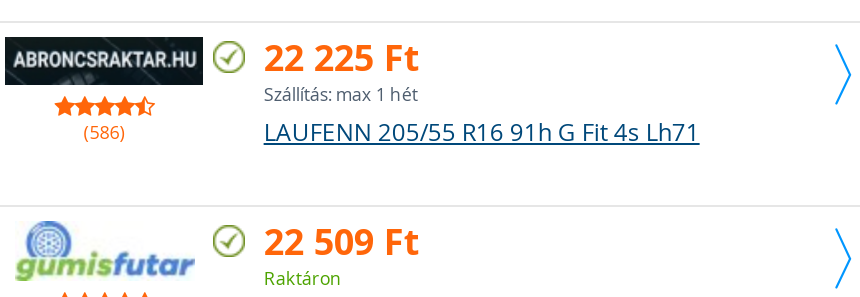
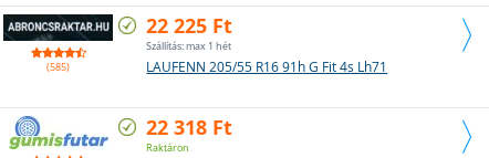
[83,121,125,145] (586) -> [47,61,70,74] (585)
[264,216,420,266] 22 509 Ft -> [146,113,233,141] 22 318 Ft

